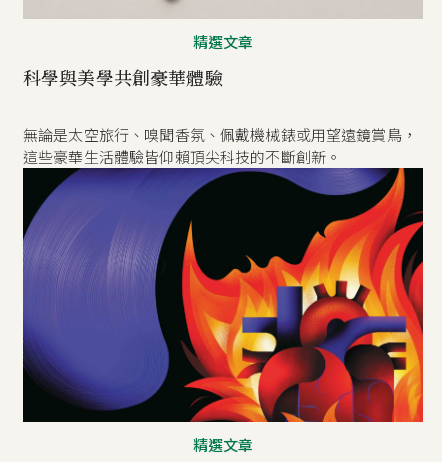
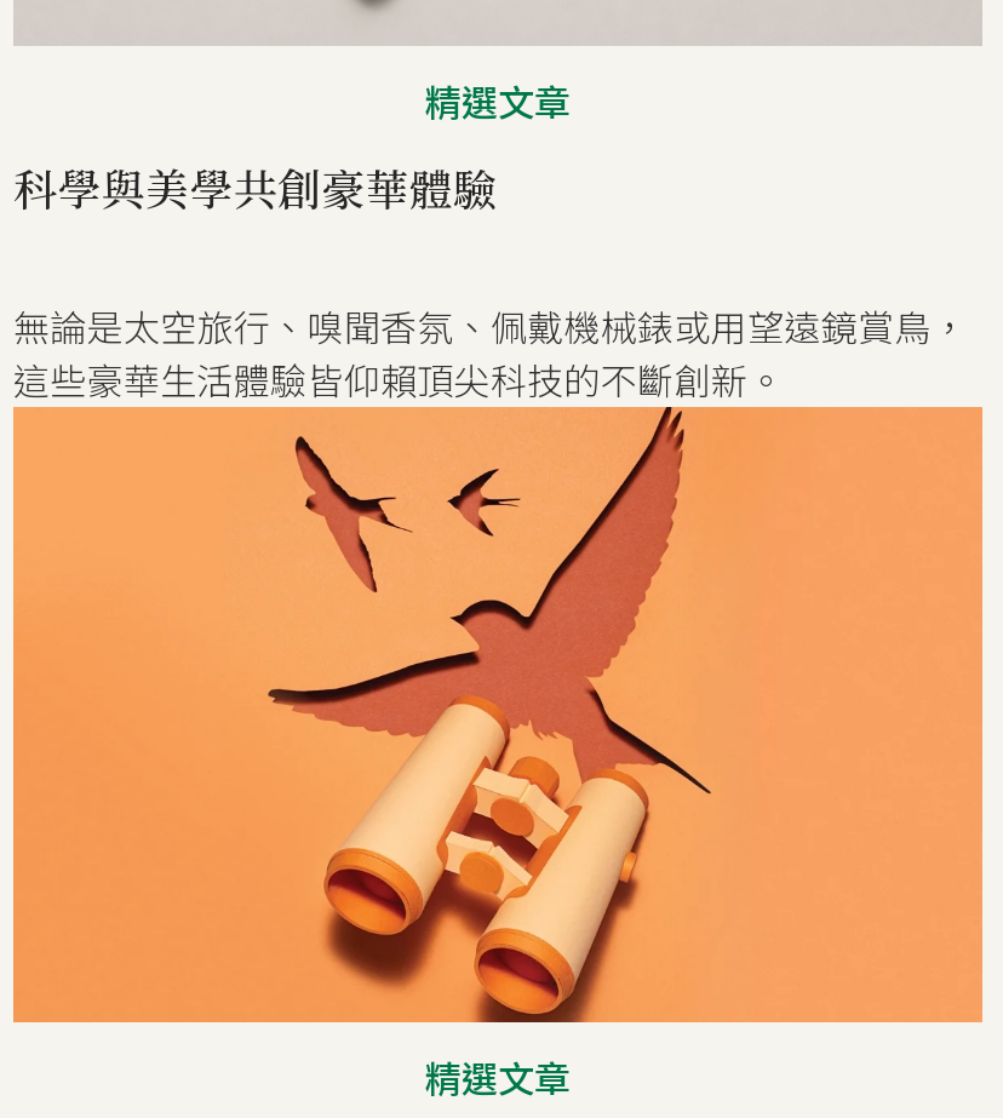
[22,167,424,423] [image] -> [11,405,985,1025] [image]

